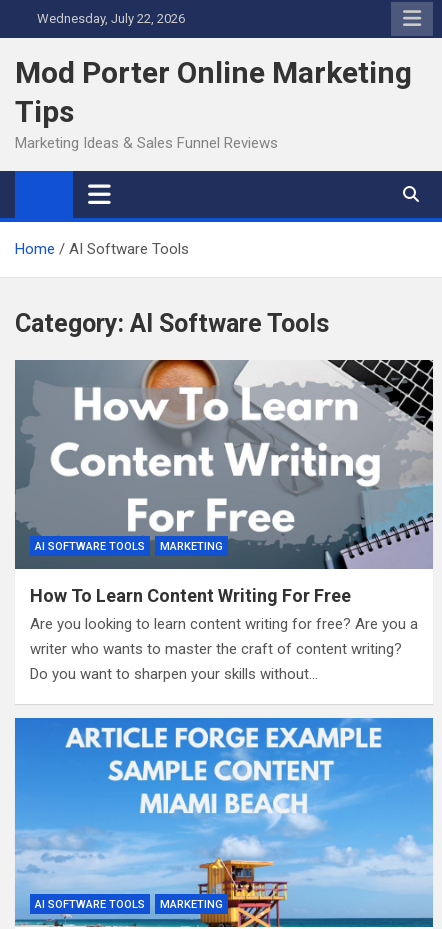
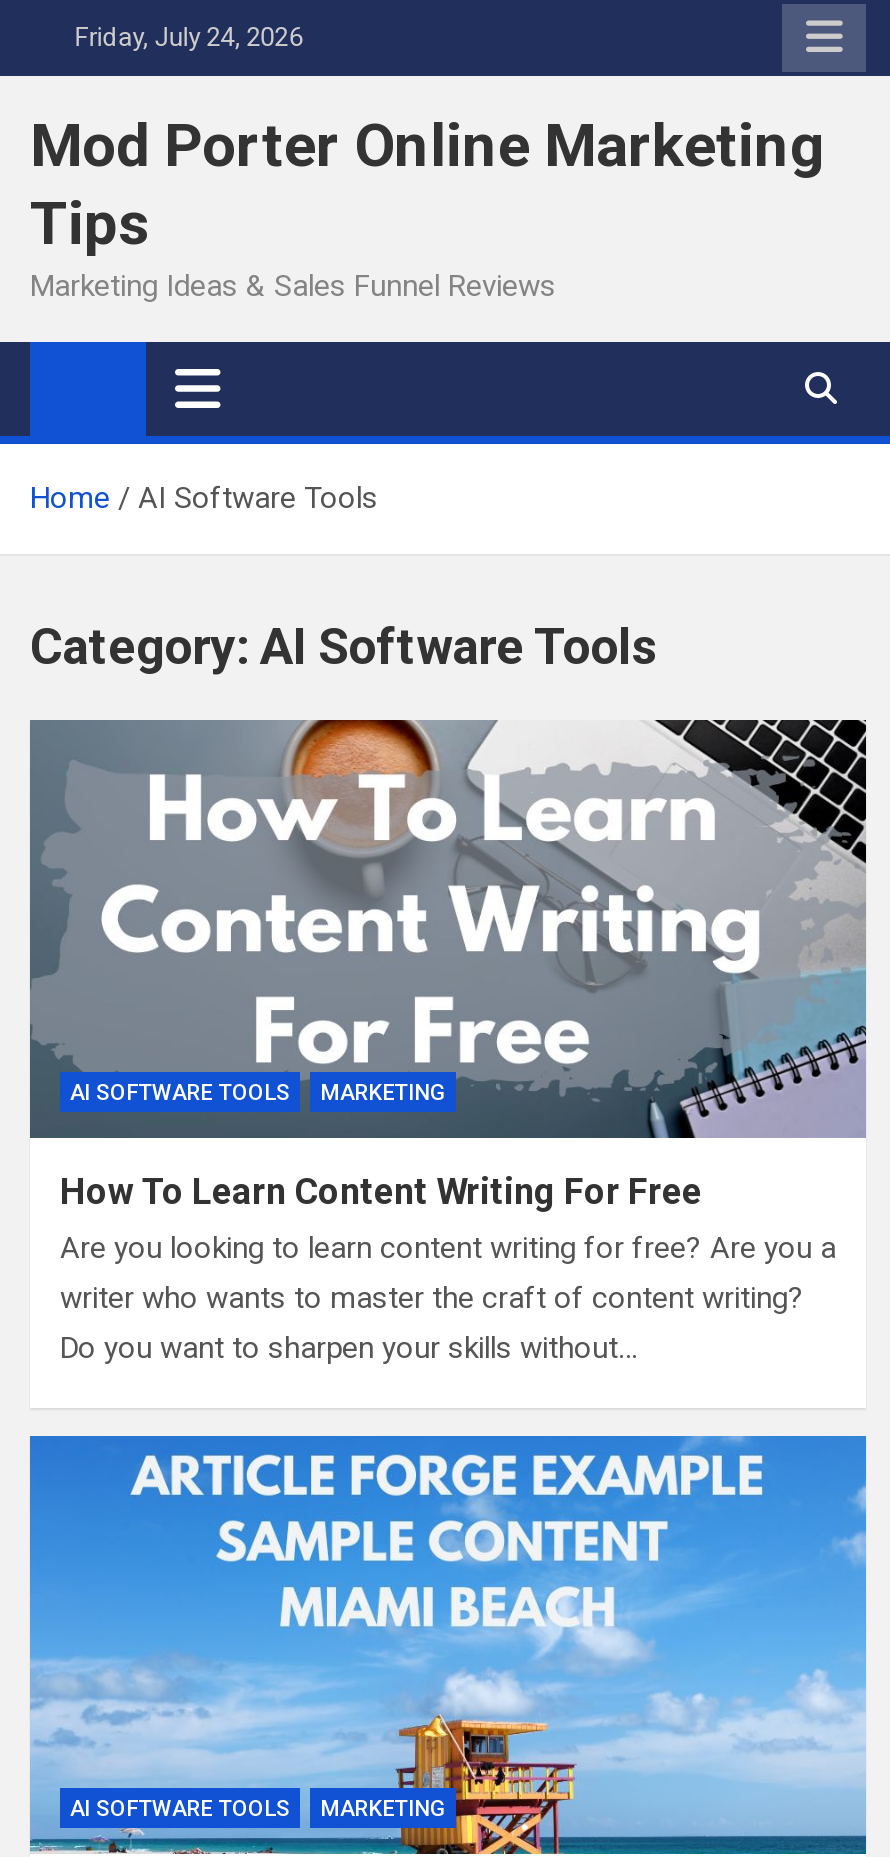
[31,11,185,26] Wednesday, July 22, 2026 -> [62,22,302,52] Friday, July 24, 2026

